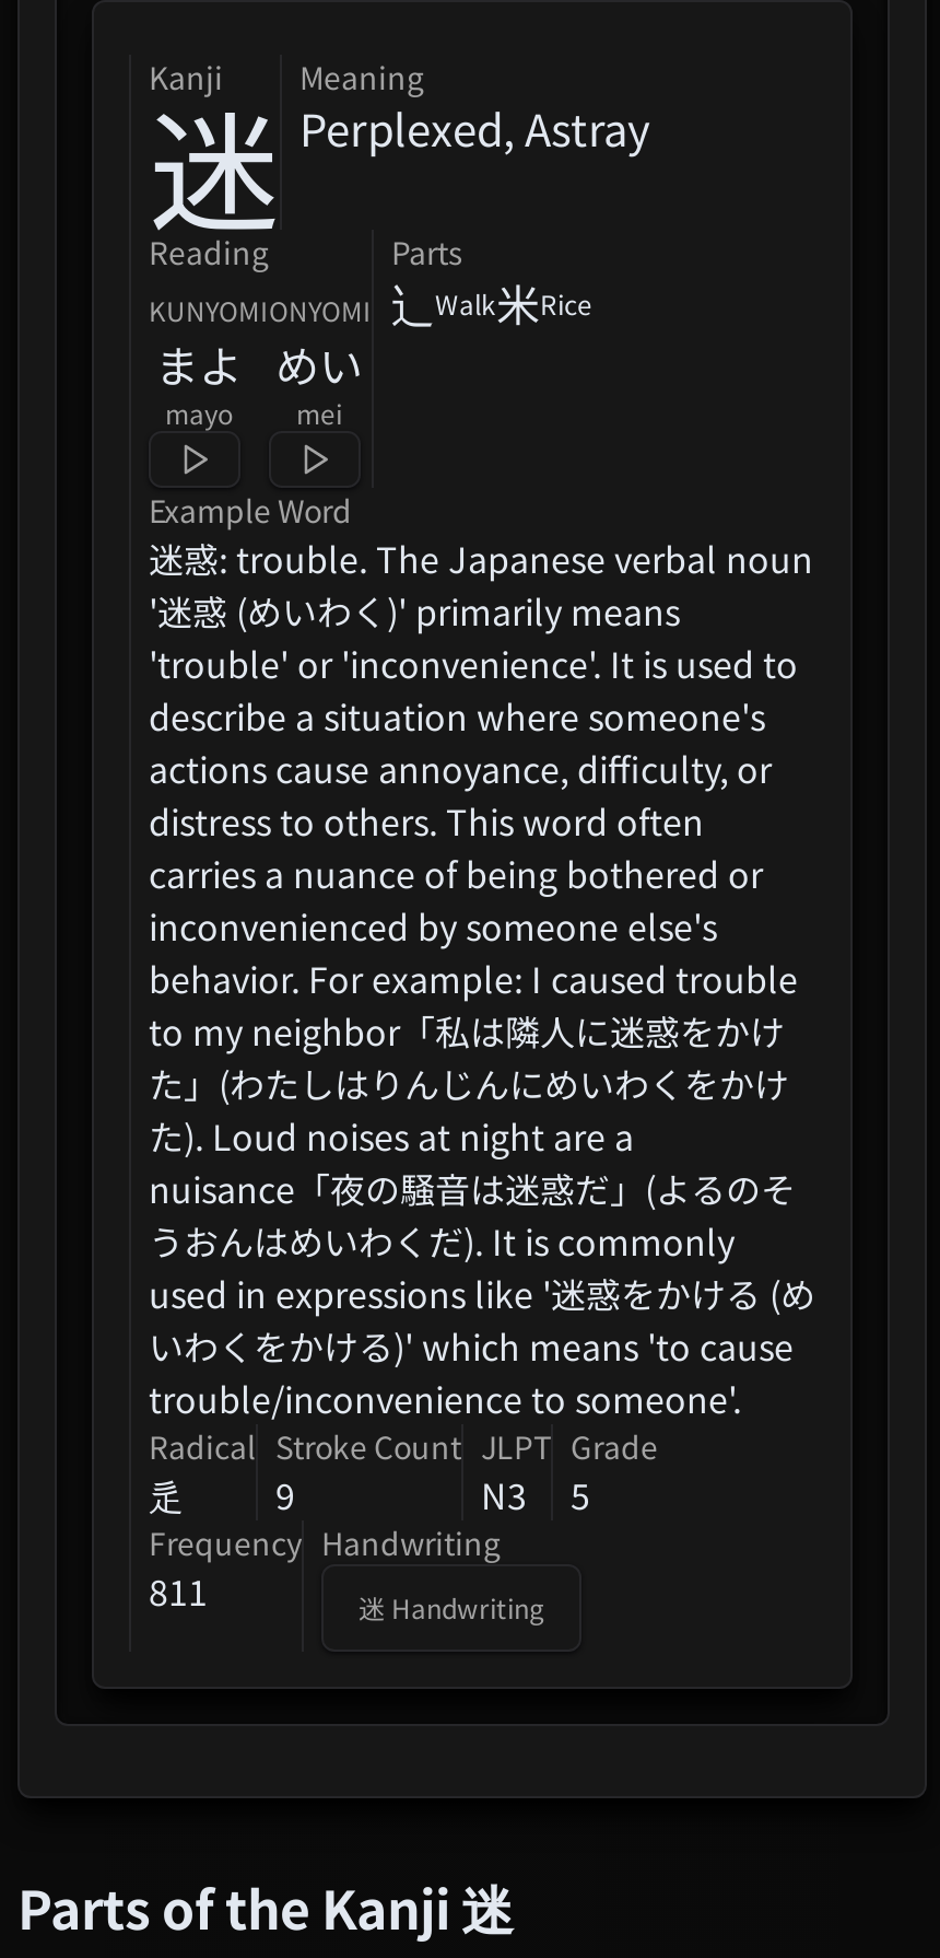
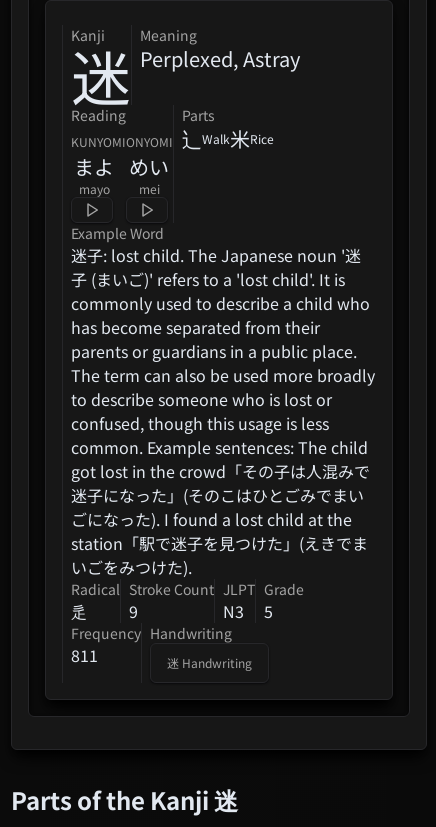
[149,532,815,1424] 迷惑: trouble. The Japanese verbal noun | '迷惑 (めいわく)' primarily means | 'trouble' or 'inconvenience'. It is used to | describe a situation where someone's | actions cause annoyance, difficulty, or | distress to others. This word often | carries a nuance of being bothered or | inconvenienced by someone else's | behavior. For example: I caused trouble | to my neighbor「私は隣人に迷惑をかけ | た」(わたしはりんじんにめいわくをかけ | た). Loud noises at night are a | nuisance「夜の騒音は迷惑だ」(よるのそ | うおんはめいわくだ). It is commonly | used in expressions like '迷惑をかける (め | いわくをかける)' which means 'to cause | trouble/inconvenience to someone'. -> [71,243,375,579] 迷子: lost child. The Japanese noun '迷 | 子 (まいご)' refers to a 'lost child'. It is | commonly used to describe a child who | has become separated from their | parents or guardians in a public place. | The term can also be used more broadly | to describe someone who is lost or | confused, though this usage is less | common. Example sentences: The child | got lost in the crowd「その子は人混みで | 迷子になった」(そのこはひとごみでまい | ごになった). I found a lost child at the | station「駅で迷子を見つけた」(えきでま | いごをみつけた).

